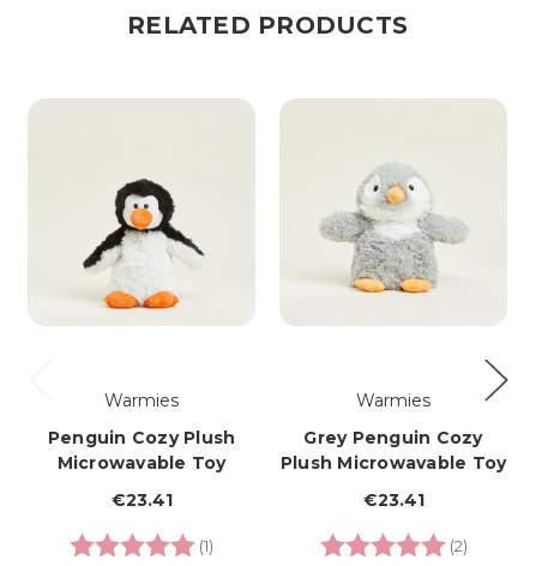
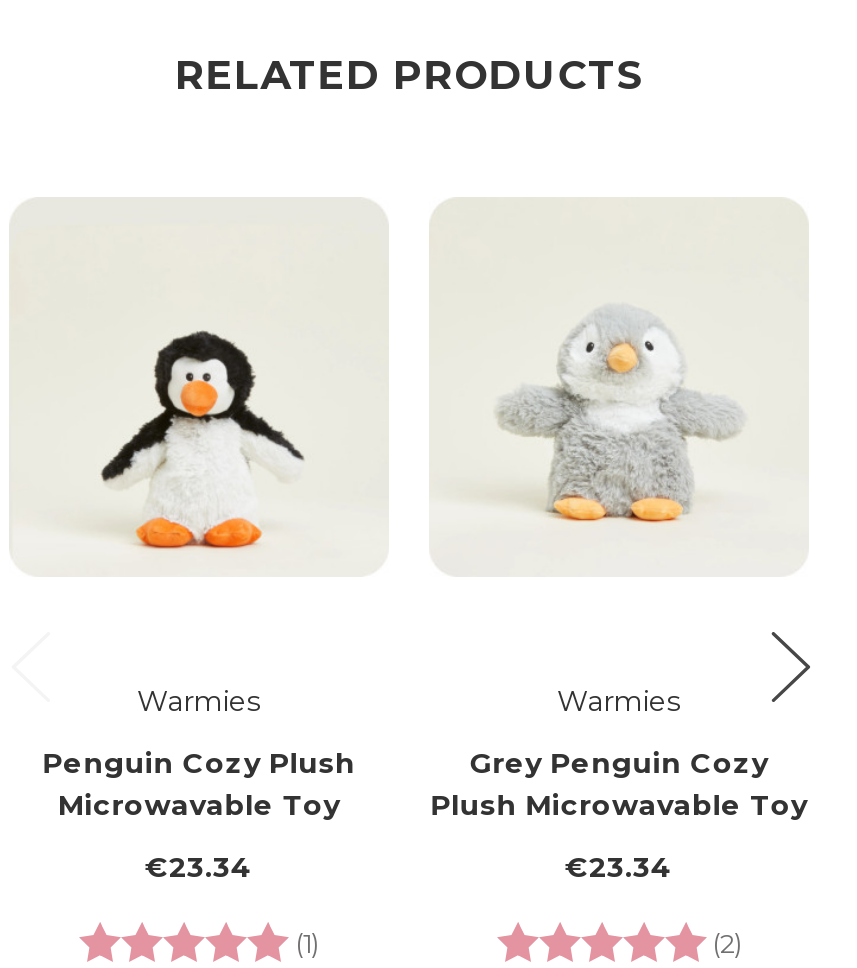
[111,489,172,511] €23.41 -> [145,849,253,885] €23.34
[363,489,424,511] €23.41 -> [565,849,673,885] €23.34

